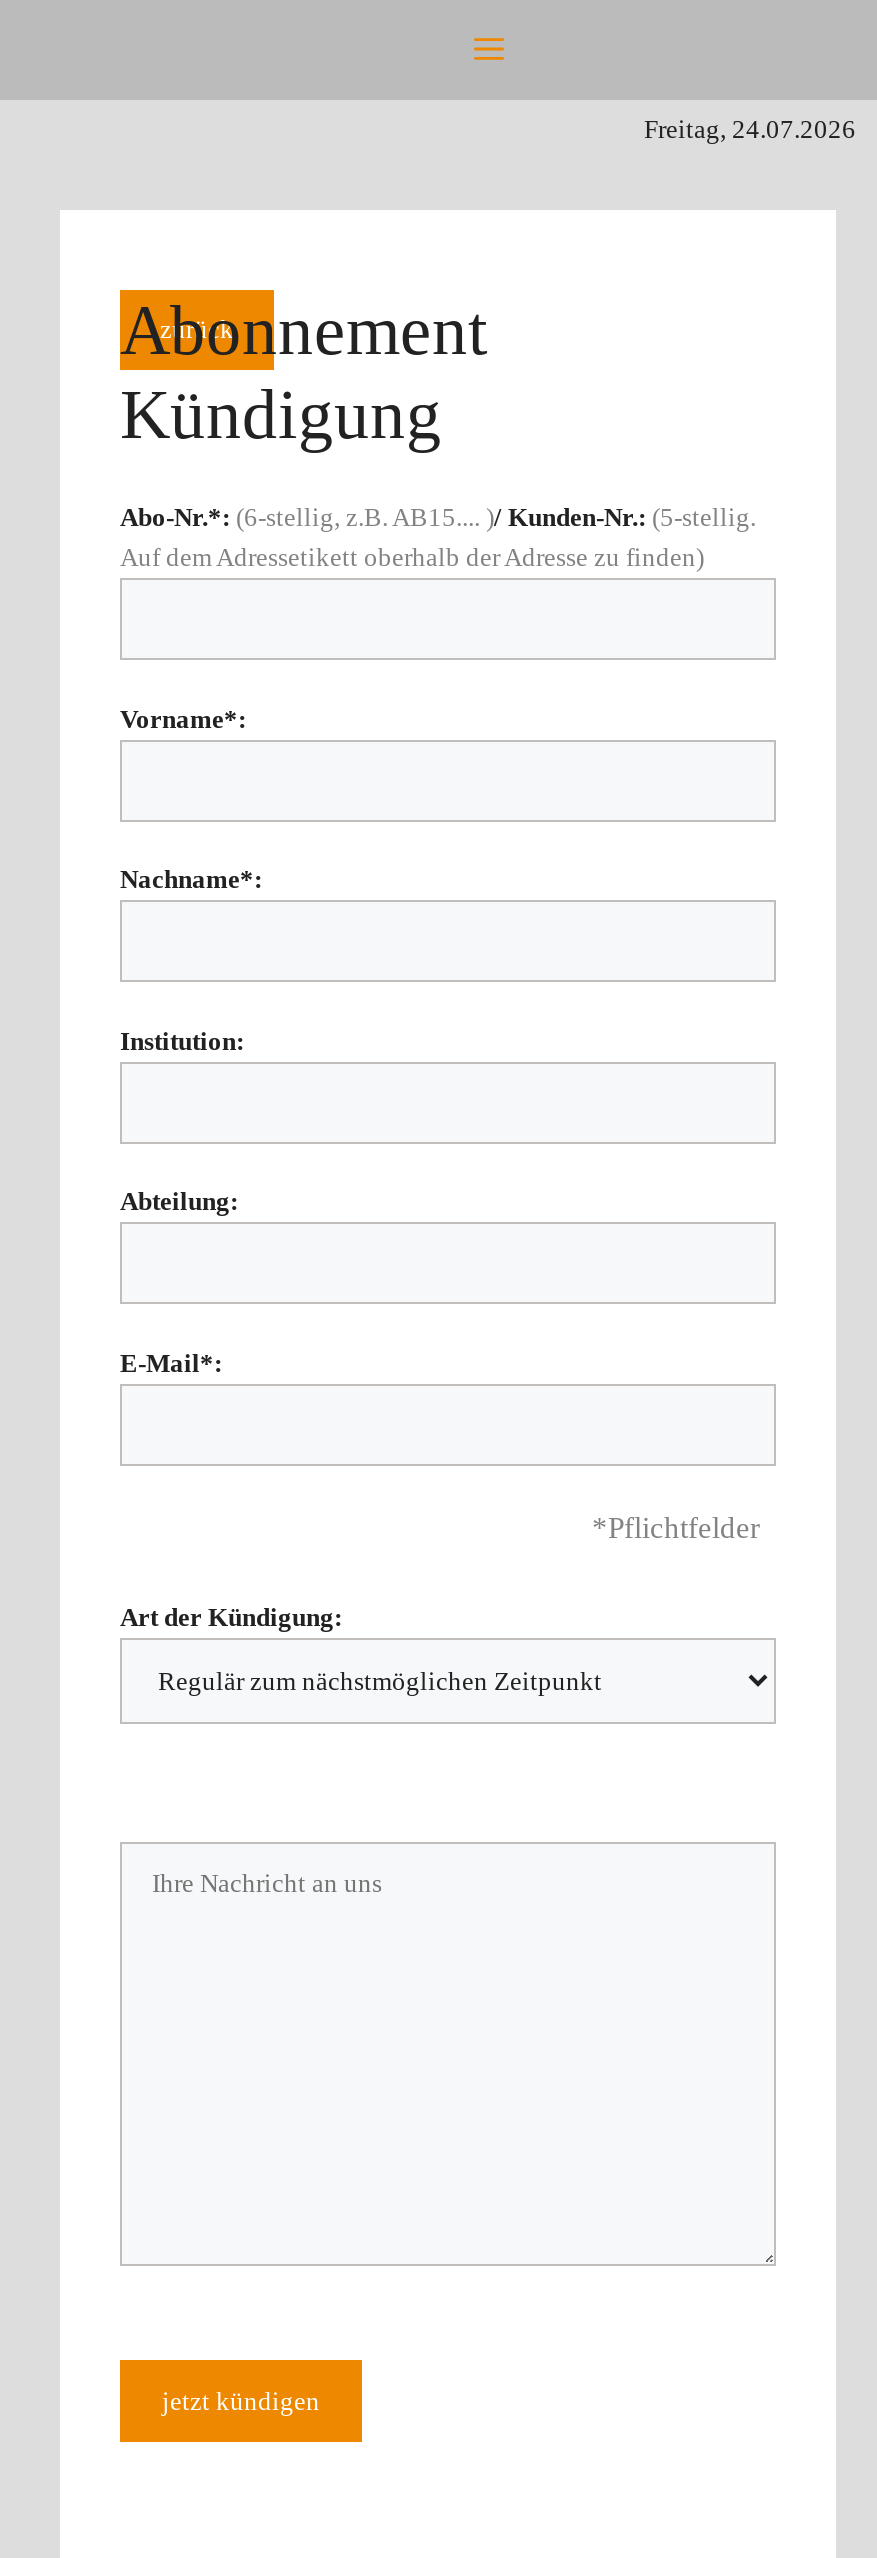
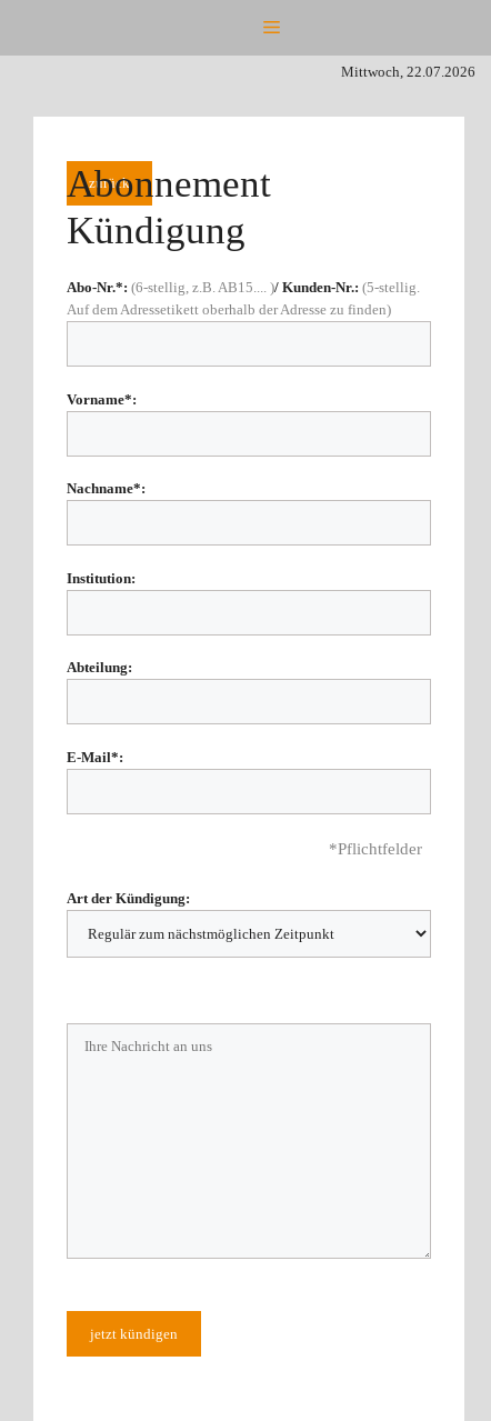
[644,114,856,144] Freitag, 24.07.2026 -> [341,63,475,80] Mittwoch, 22.07.2026

